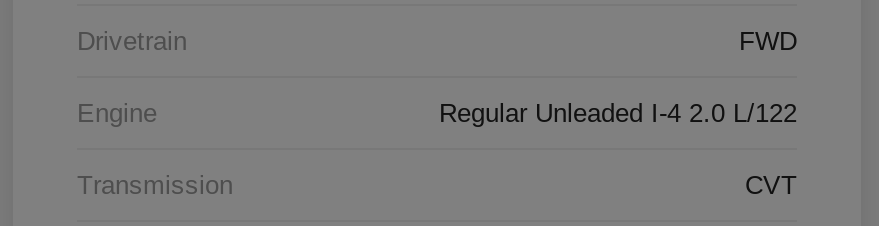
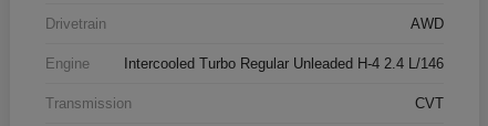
[739,27,797,57] FWD -> [411,15,444,32] AWD
[439,99,797,129] Regular Unleaded I-4 2.0 L/122 -> [124,55,444,72] Intercooled Turbo Regular Unleaded H-4 2.4 L/146

